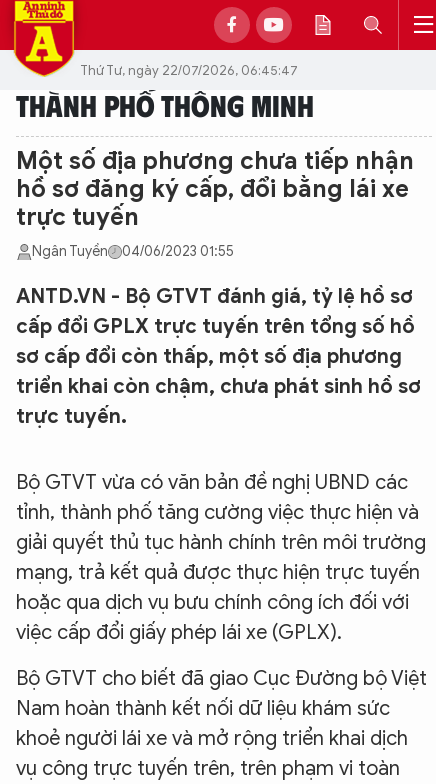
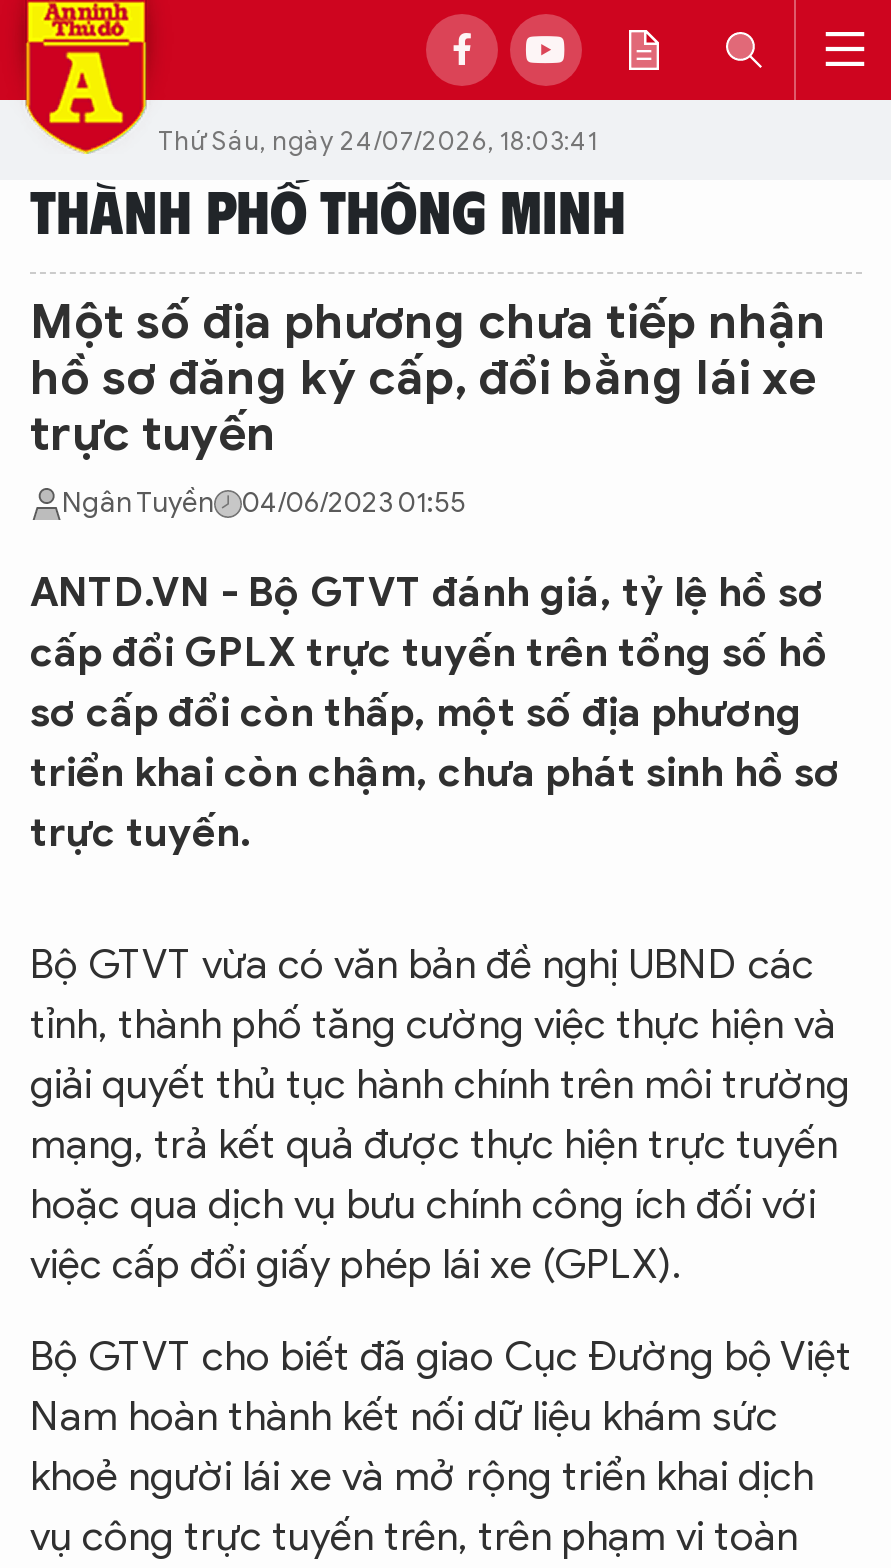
[80,61,298,78] Thứ Tư, ngày 22/07/2026, 06:45:47 -> [158,123,598,157] Thứ Sáu, ngày 24/07/2026, 18:03:41

